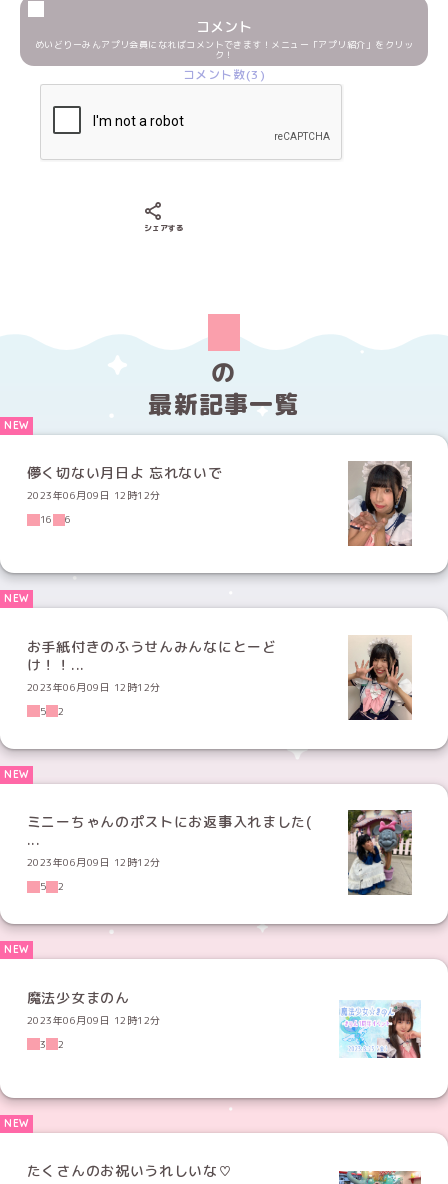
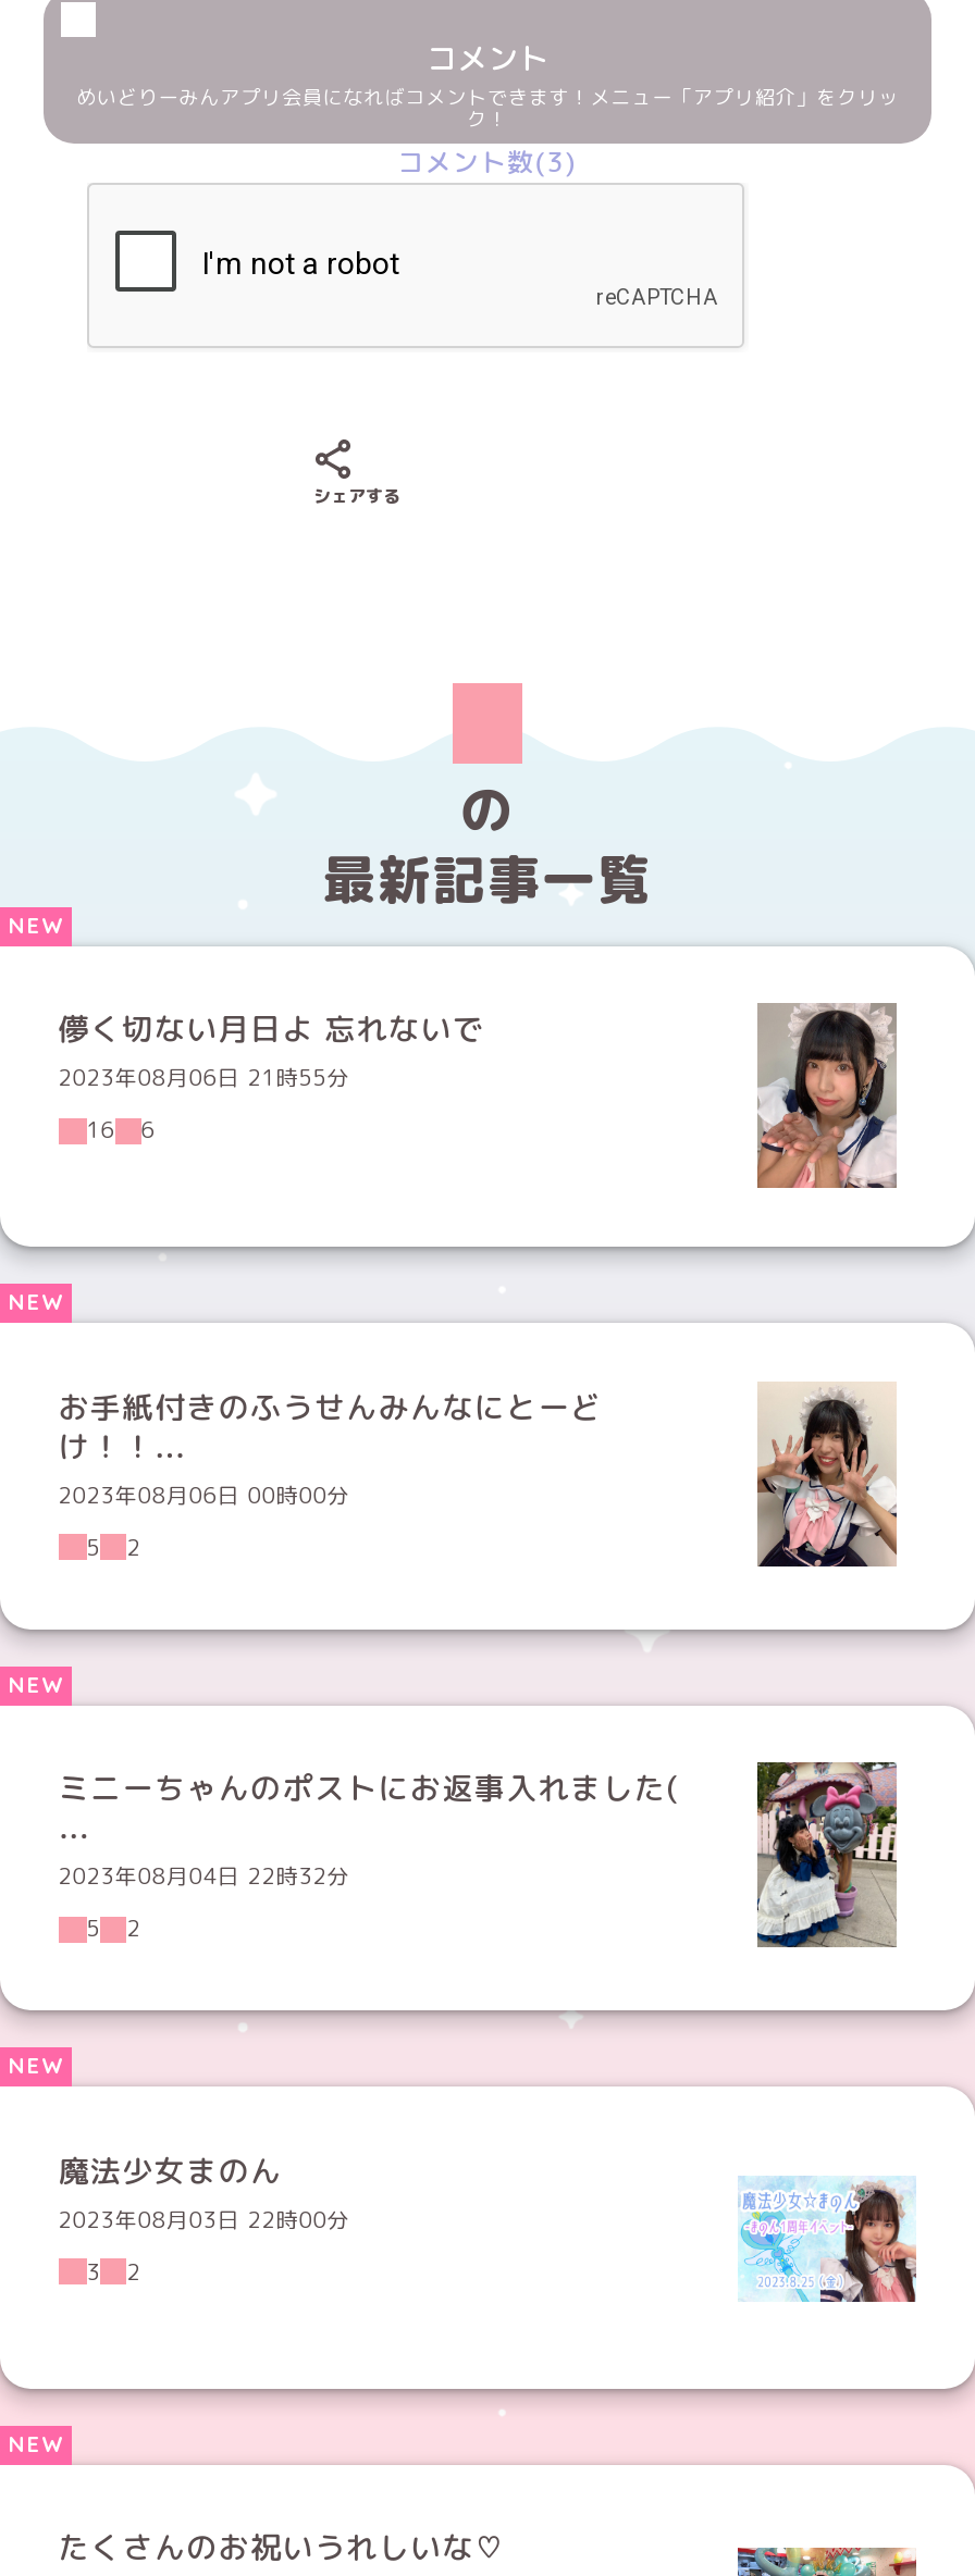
[27,488,161,502] 2023年06月09日 12時12分 -> [58,1063,350,1093] 2023年08月06日 21時55分
[27,680,161,694] 2023年06月09日 12時12分 -> [58,1479,350,1510] 2023年08月06日 00時00分
[27,855,161,869] 2023年06月09日 12時12分 -> [58,1861,350,1892] 2023年08月04日 22時32分
[27,1013,161,1027] 2023年06月09日 12時12分 -> [58,2204,350,2234] 2023年08月03日 22時00分

